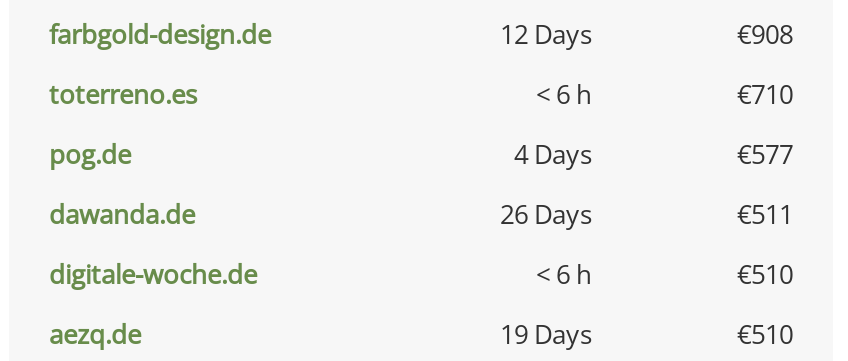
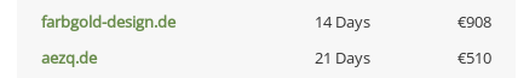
[500,16,592,52] 12 Days -> [314,11,370,32] 14 Days
[49,76,793,292] toterreno.es | < 6 h | €710 | pog.de | 4 Days | €577 | dawanda.de | 26 Days | €511 | digitale-woche.de | < 6 h | €510 -> none
[500,316,592,352] 19 Days -> [314,47,370,68] 21 Days

